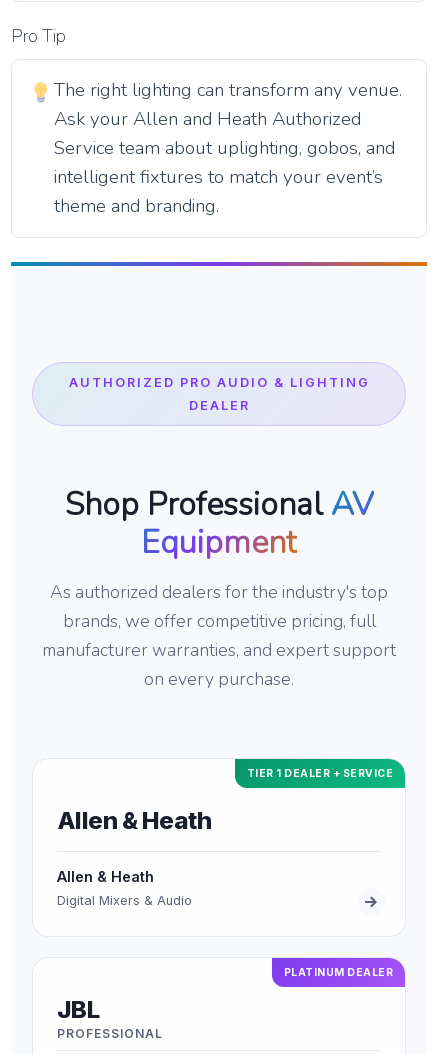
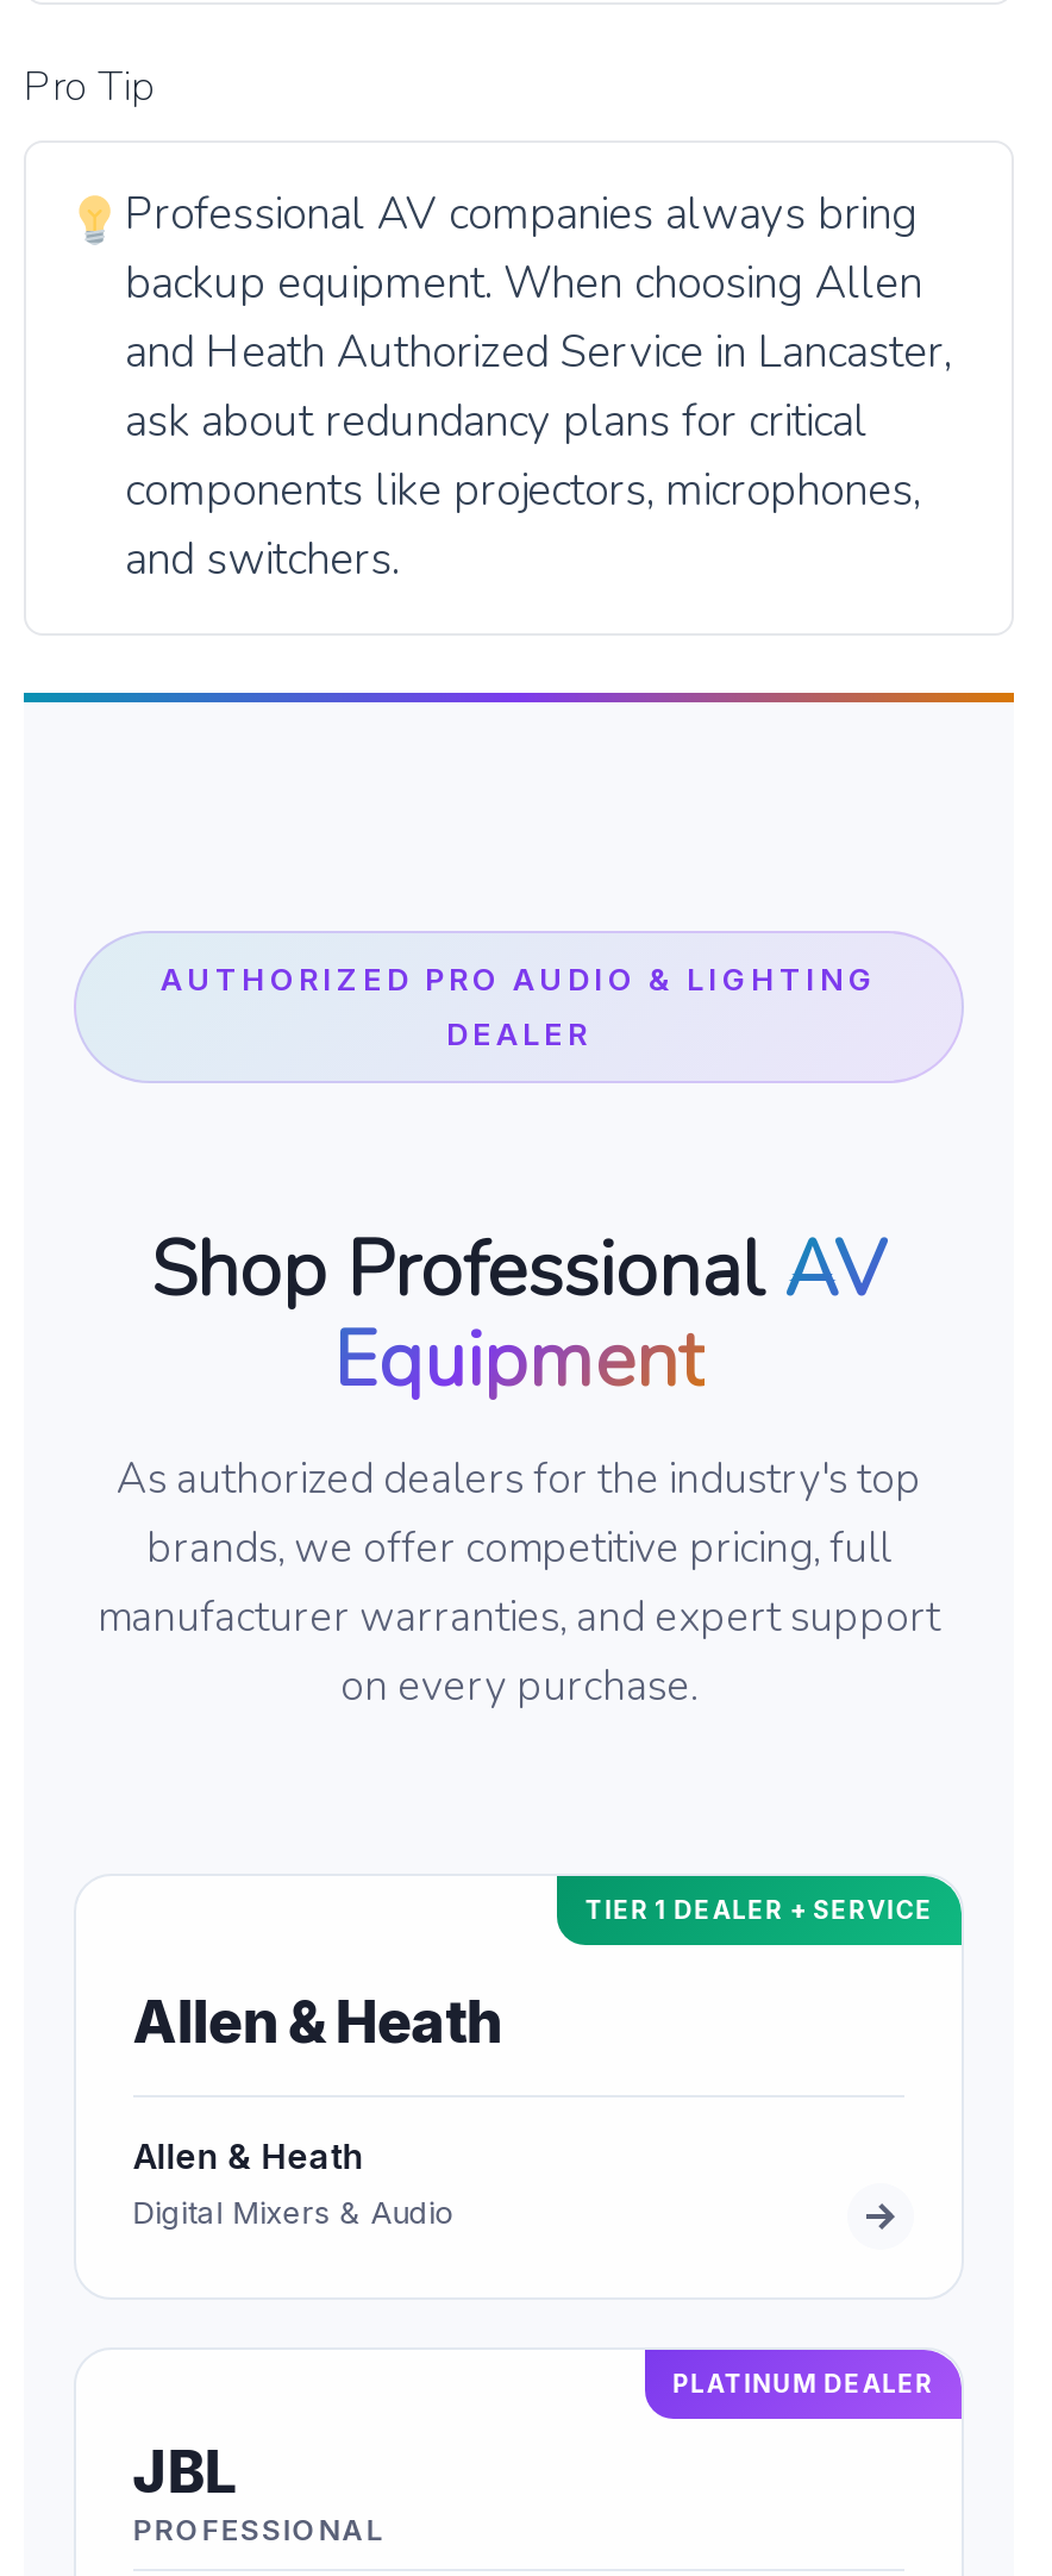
[53,77,401,219] The right lighting can transform any venue. | Ask your Allen and Heath Authorized | Service team about uplighting, gobos, and | intelligent fixtures to match your event’s | theme and branding. -> [125,183,951,590] Professional AV companies always bring | backup equipment. When choosing Allen | and Heath Authorized Service in Lancaster, | ask about redundancy plans for critical | components like projectors, microphones, | and switchers.

